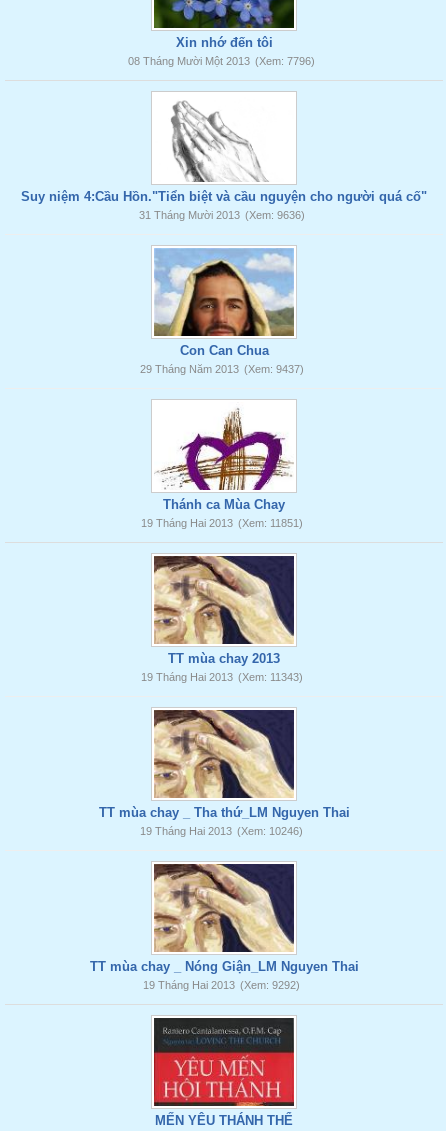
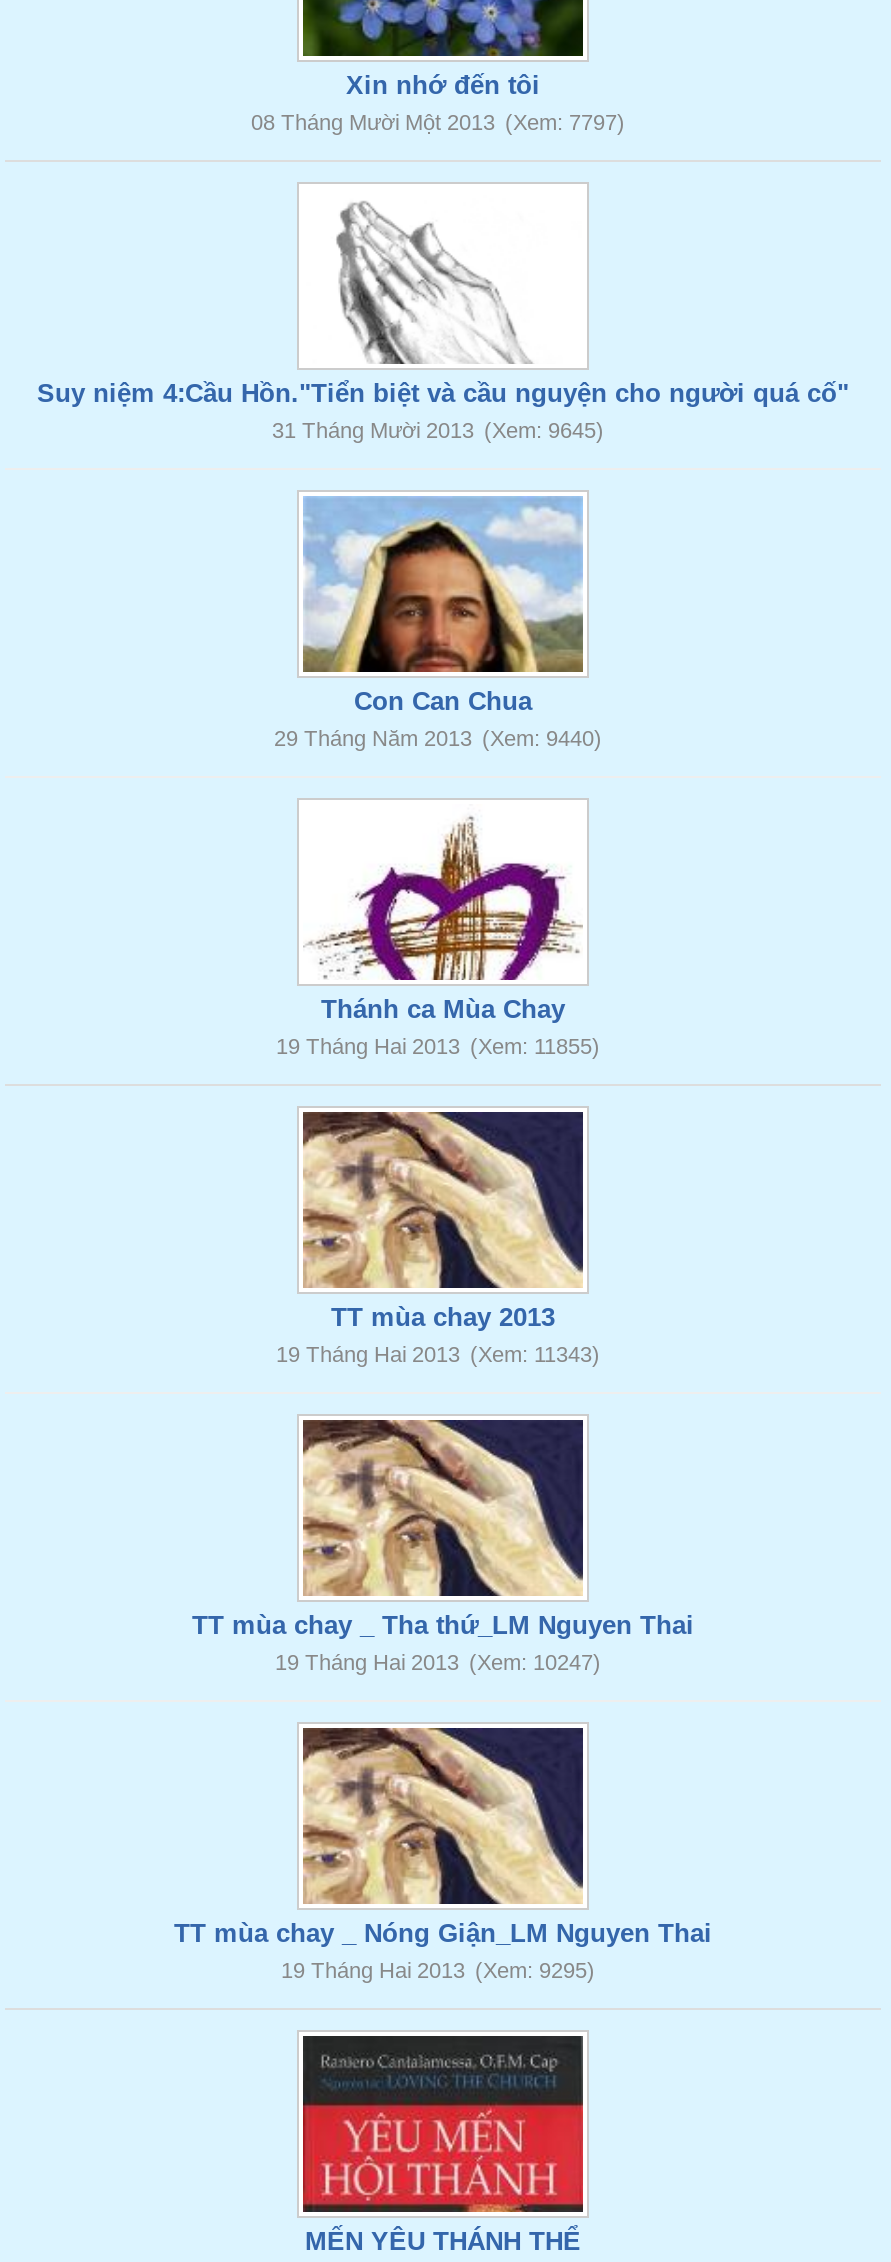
[128,55,315,67] 08 Tháng Mười Một 2013 (Xem: 7796) -> [251,110,625,134] 08 Tháng Mười Một 2013 (Xem: 7797)
[138,209,304,221] 31 Tháng Mười 2013 (Xem: 9636) -> [272,418,604,442] 31 Tháng Mười 2013 (Xem: 9645)
[139,363,303,375] 29 Tháng Năm 2013 (Xem: 9437) -> [274,726,602,750] 29 Tháng Năm 2013 (Xem: 9440)
[140,517,302,529] 19 Tháng Hai 2013 (Xem: 11851) -> [276,1034,600,1058] 19 Tháng Hai 2013 (Xem: 11855)
[140,825,303,837] 19 Tháng Hai 2013 (Xem: 10246) -> [275,1650,601,1674] 19 Tháng Hai 2013 (Xem: 10247)
[143,979,300,991] 19 Tháng Hai 2013 (Xem: 9292) -> [281,1958,595,1982] 19 Tháng Hai 2013 (Xem: 9295)

